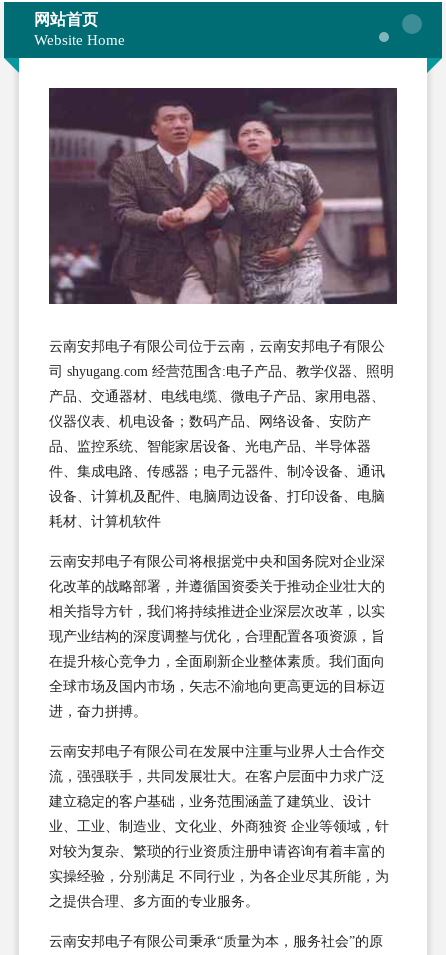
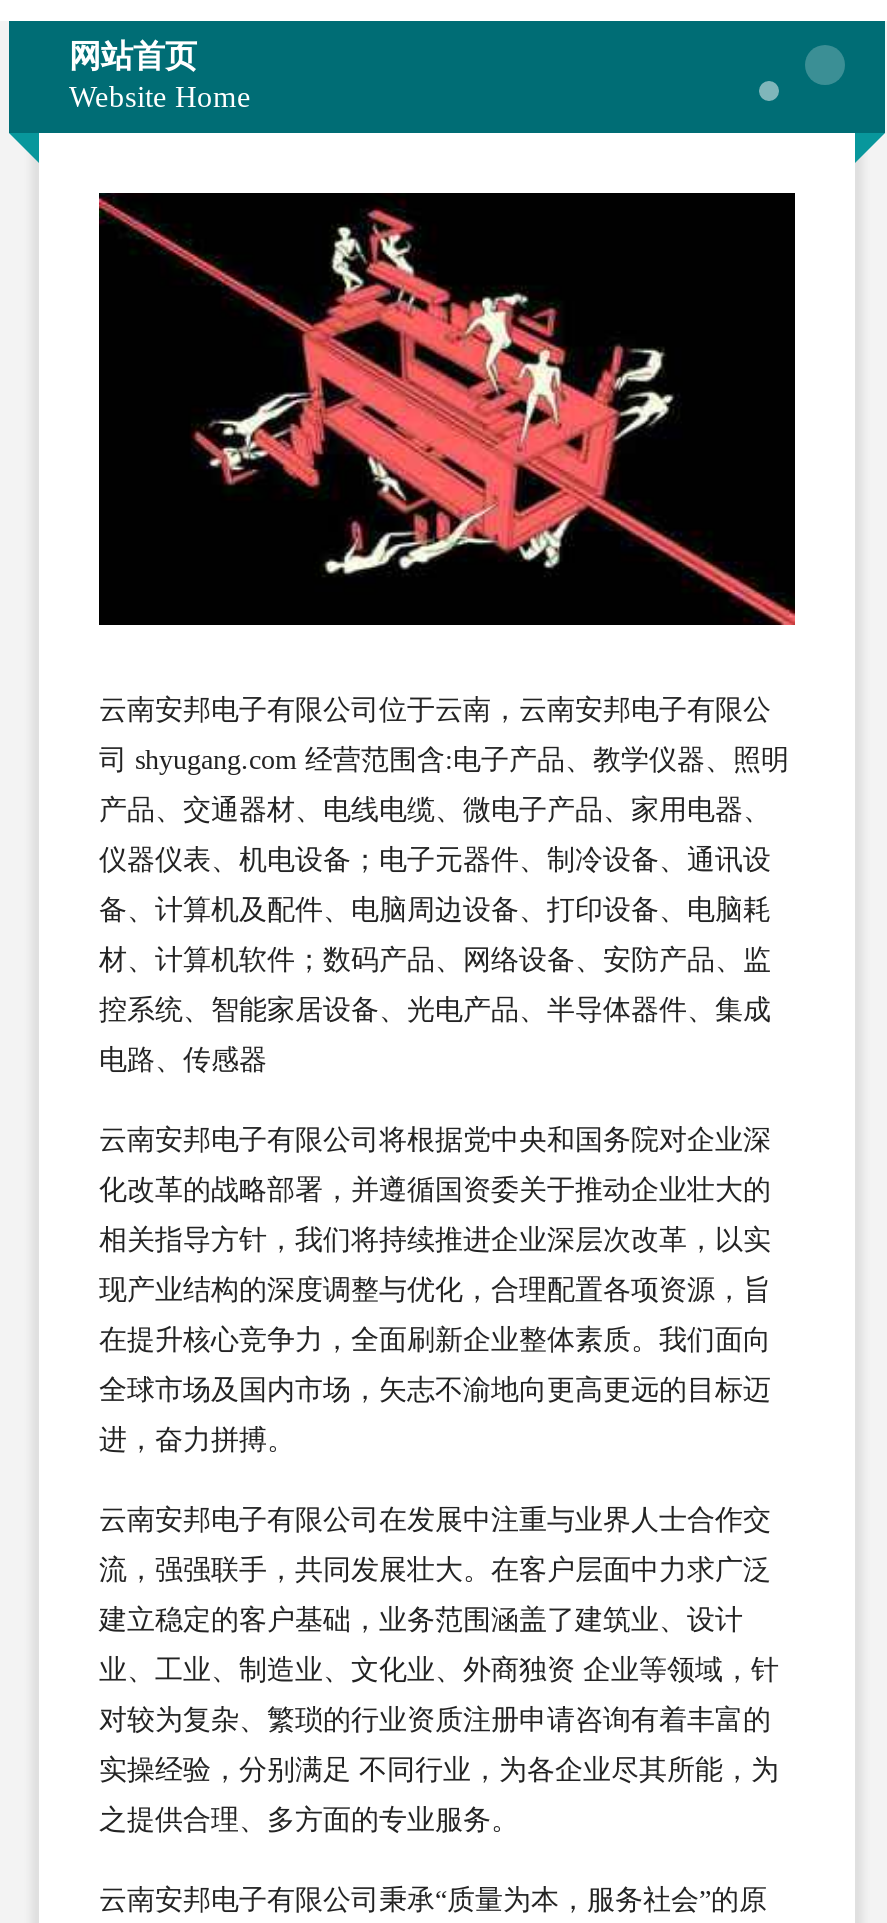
[48,88,398,305] [image] -> [97,193,797,627] [image]
[49,414,371,429] 仪器仪表、机电设备；数码产品、网络设备、安防产 -> [99,844,771,874] 仪器仪表、机电设备；电子元器件、制冷设备、通讯设
[49,439,371,454] 品、监控系统、智能家居设备、光电产品、半导体器 -> [99,894,771,924] 备、计算机及配件、电脑周边设备、打印设备、电脑耗
[49,464,385,479] 件、集成电路、传感器；电子元器件、制冷设备、通讯 -> [99,944,771,974] 材、计算机软件；数码产品、网络设备、安防产品、监
[49,489,385,504] 设备、计算机及配件、电脑周边设备、打印设备、电脑 -> [99,994,771,1024] 控系统、智能家居设备、光电产品、半导体器件、集成
[49,514,161,529] 耗材、计算机软件 -> [99,1044,267,1074] 电路、传感器

